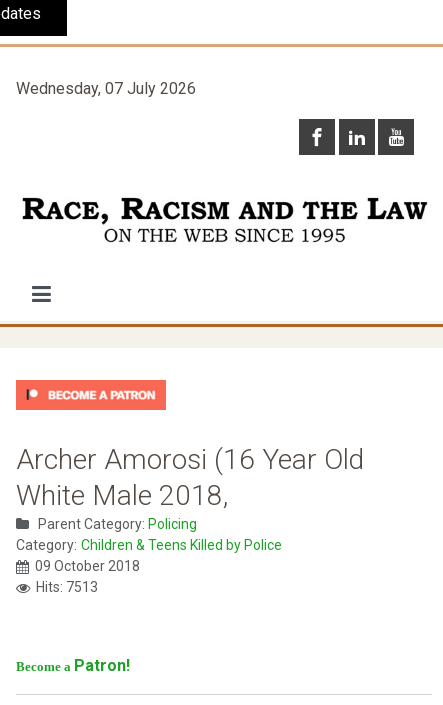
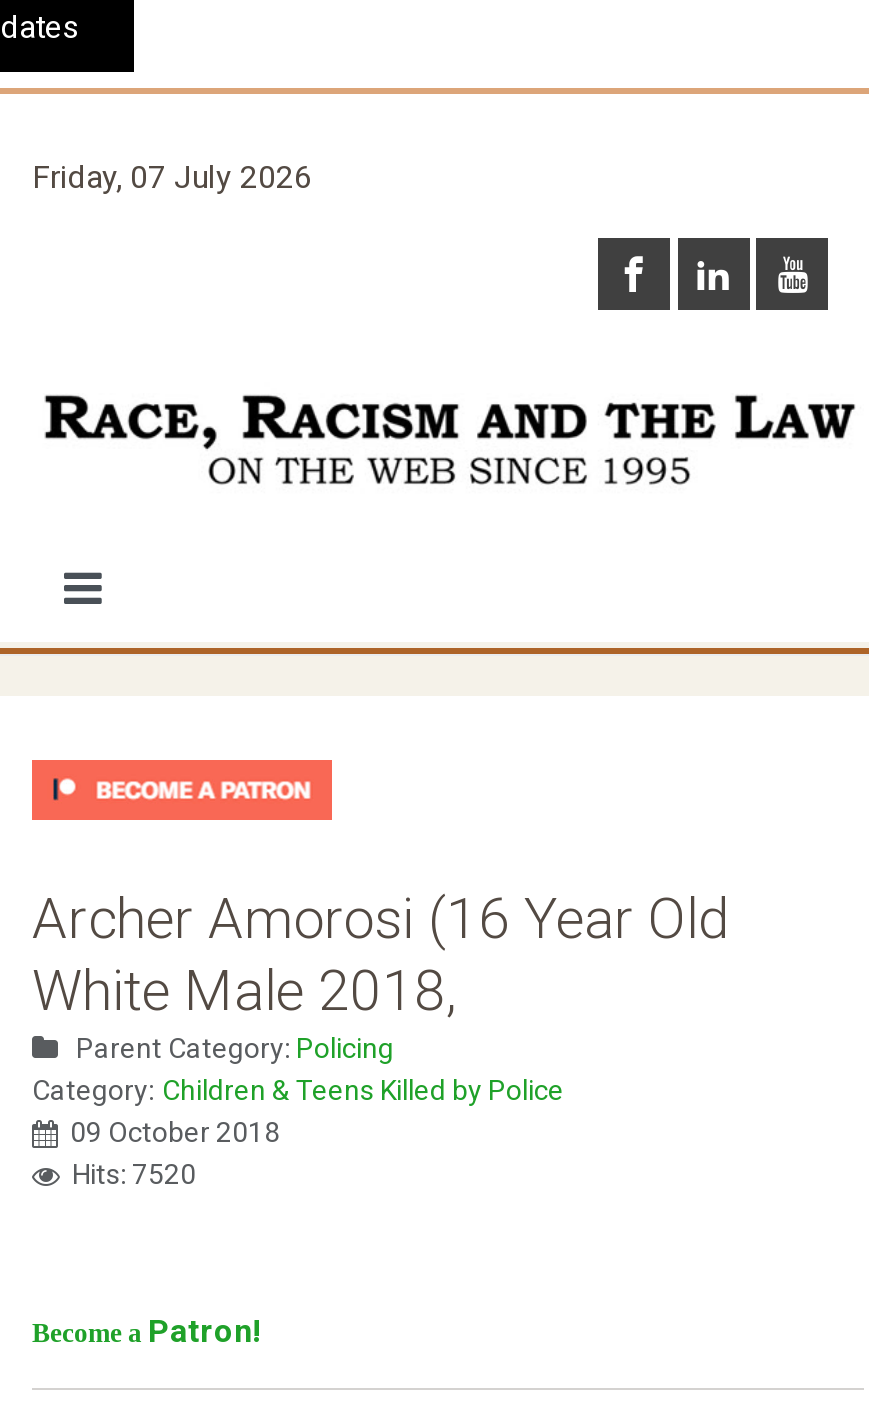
[16,79,196,98] Wednesday, 07 July 2026 -> [32,158,312,196] Friday, 07 July 2026
[36,579,98,595] Hits: 7513 -> [72,1158,196,1190] Hits: 7520

